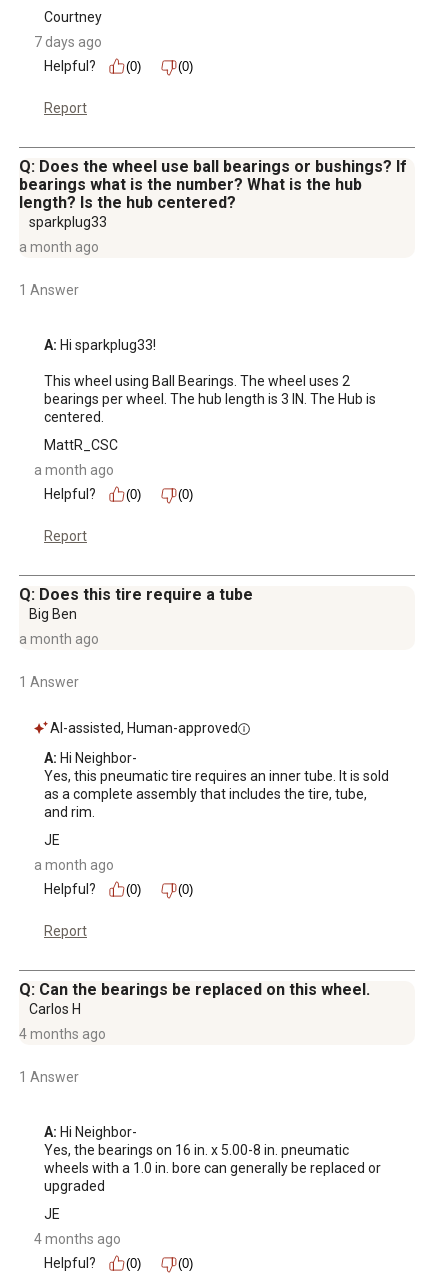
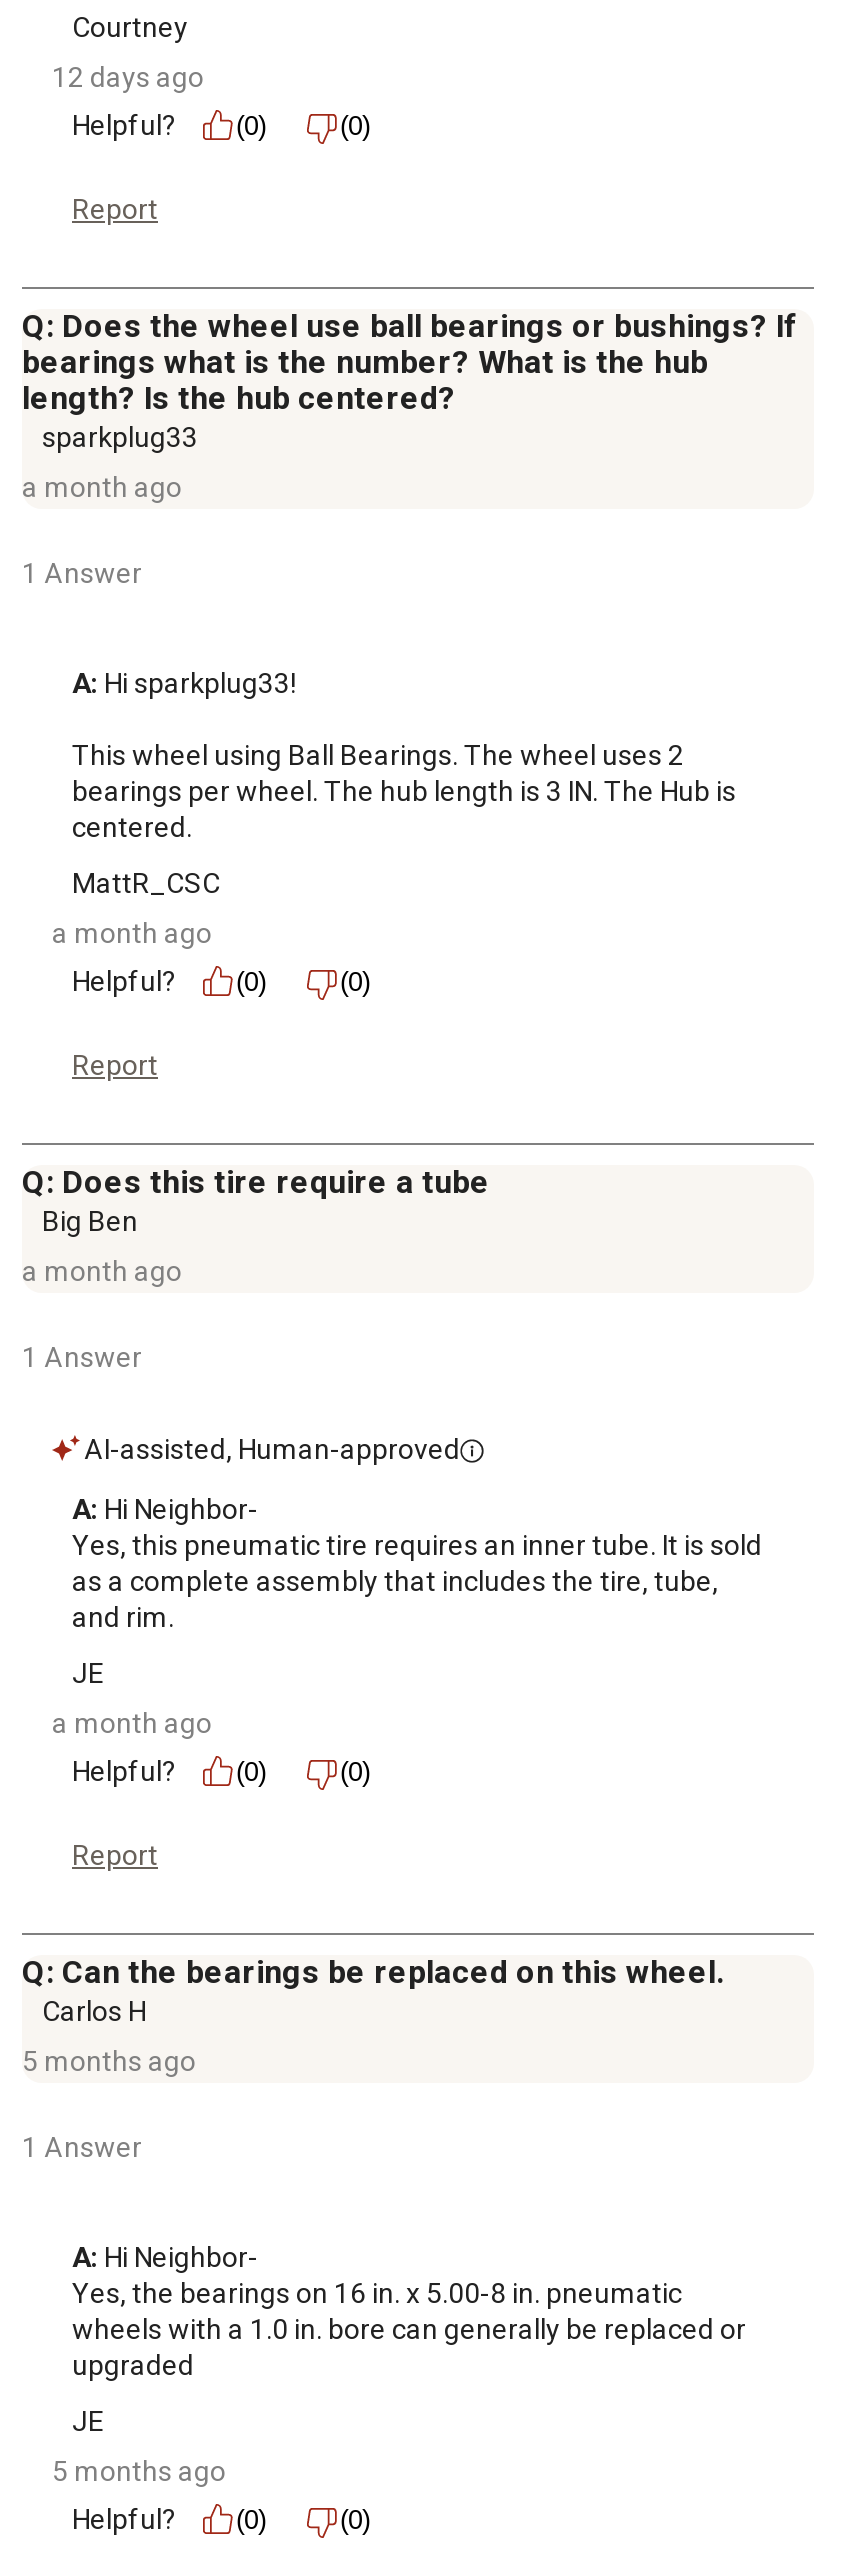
[34,34,102,50] 7 days ago -> [52,62,204,94] 12 days ago
[19,1026,106,1042] 4 months ago -> [22,2046,196,2078] 5 months ago
[34,1231,121,1247] 4 months ago -> [52,2456,226,2488] 5 months ago

